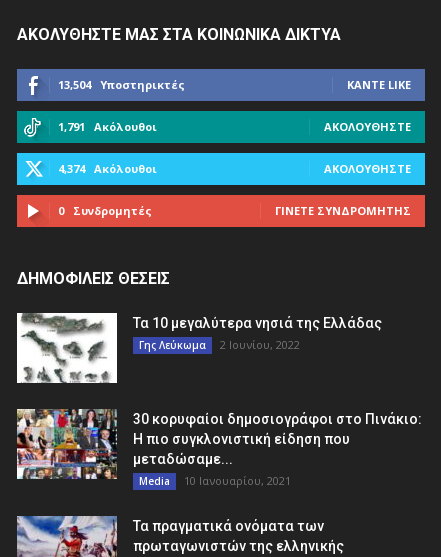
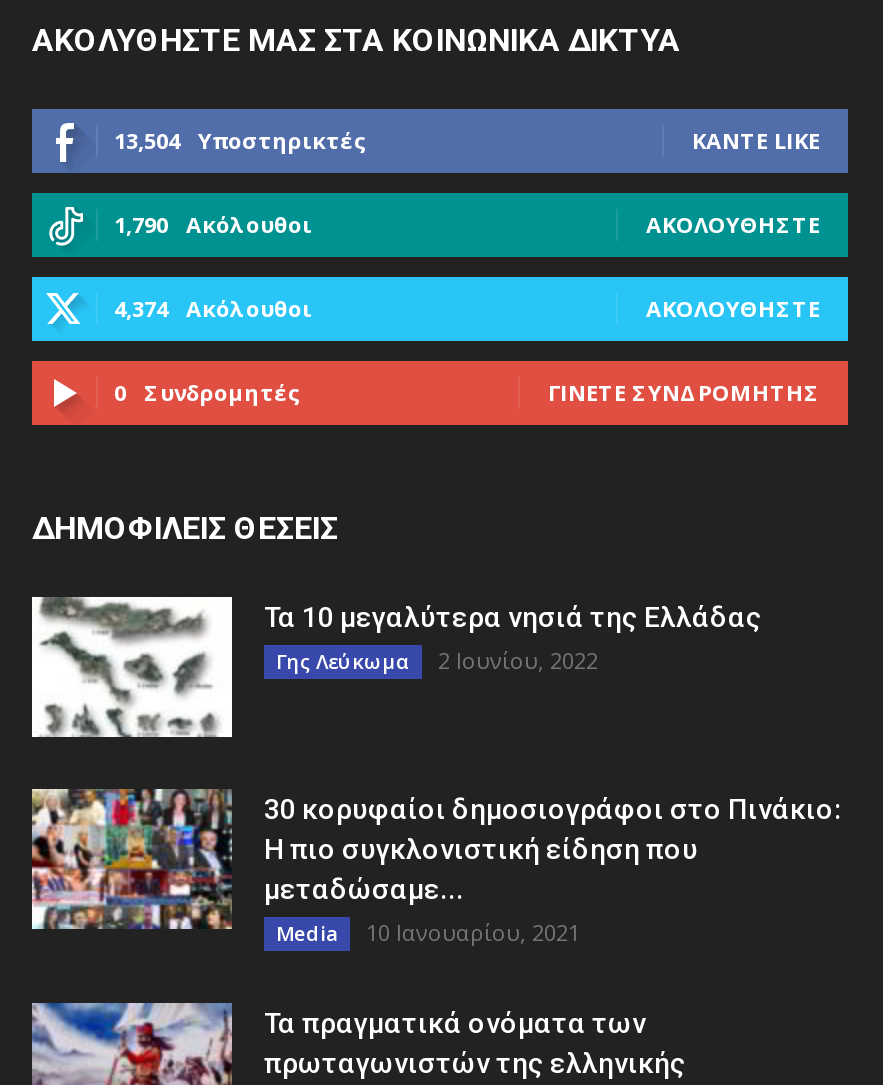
[58,119,157,134] 1,791 Ακόλουθοι -> [114,210,312,240] 1,790 Ακόλουθοι

